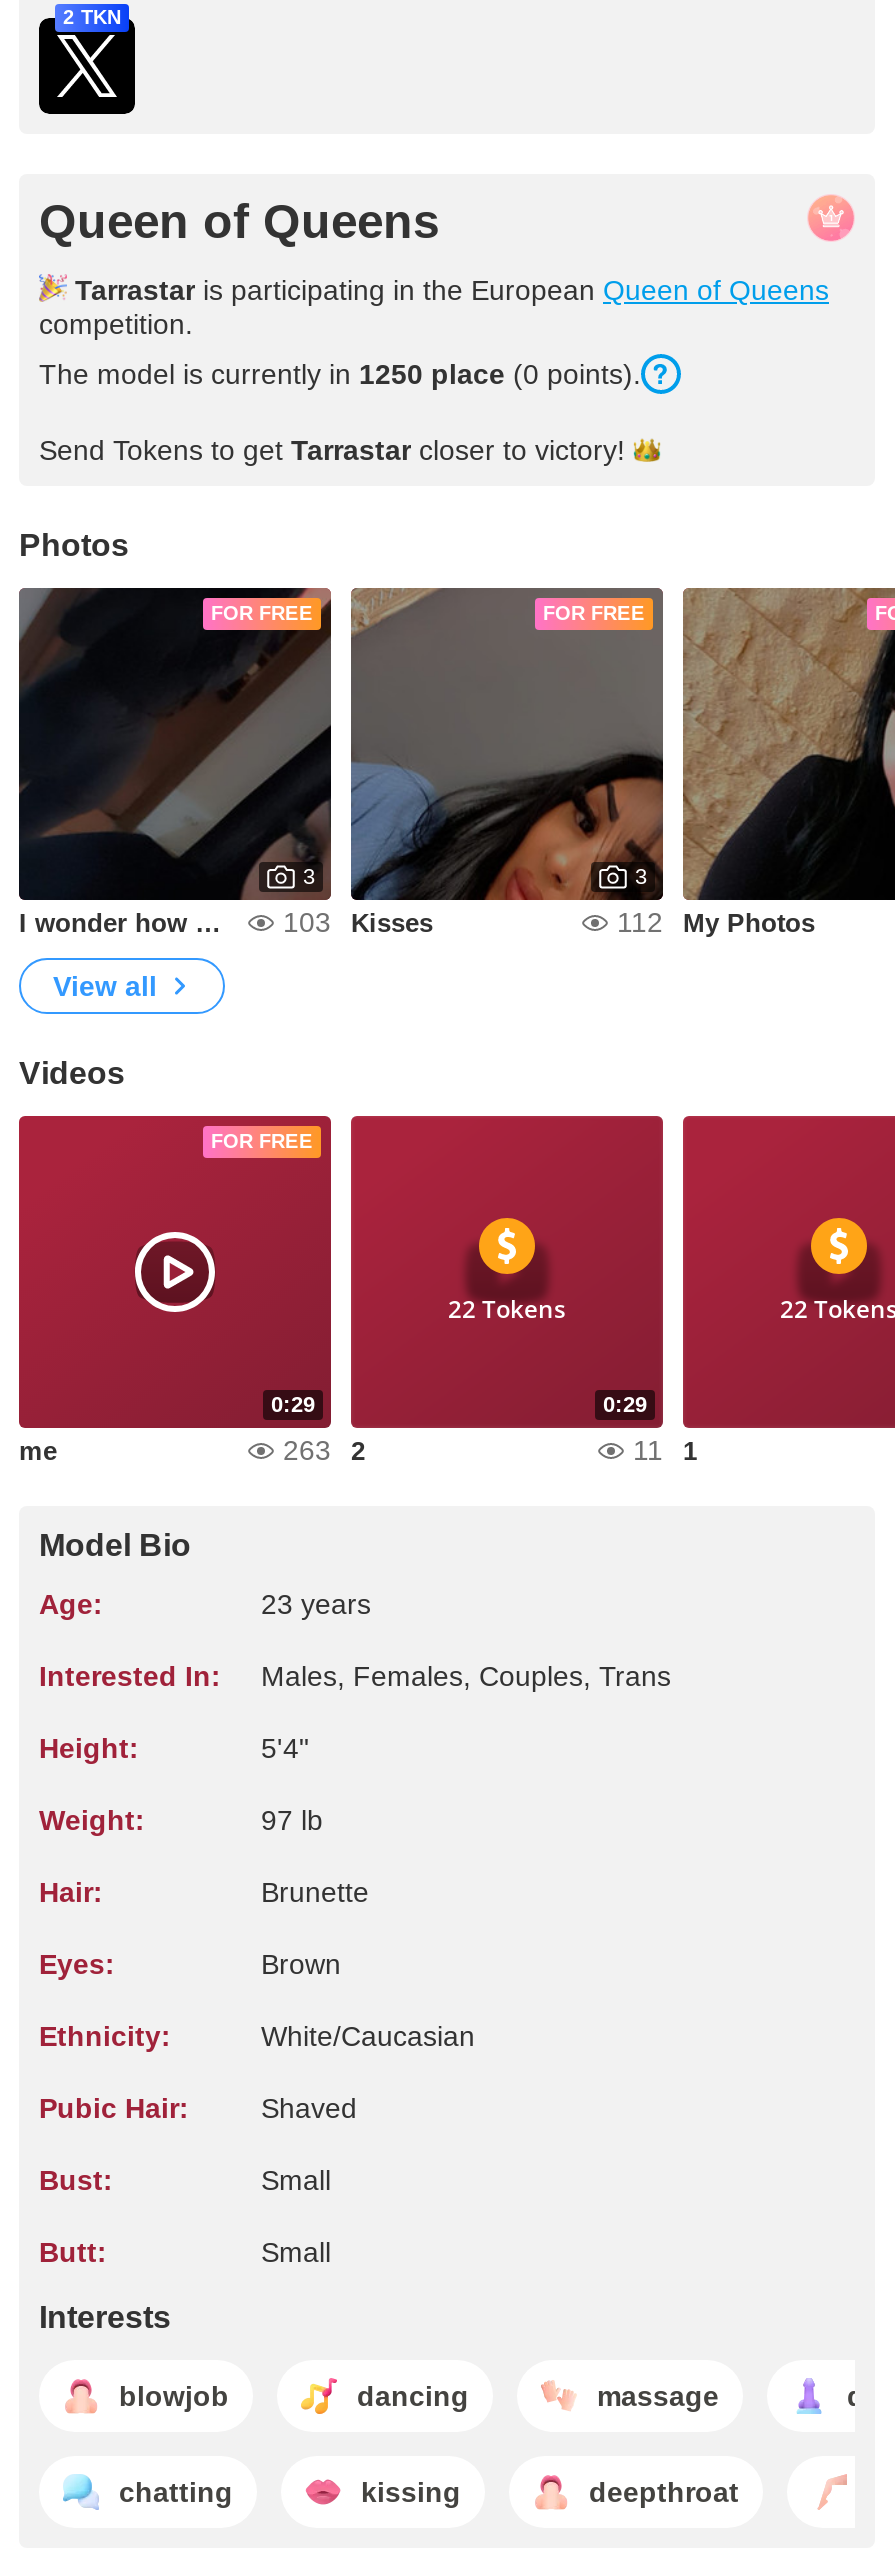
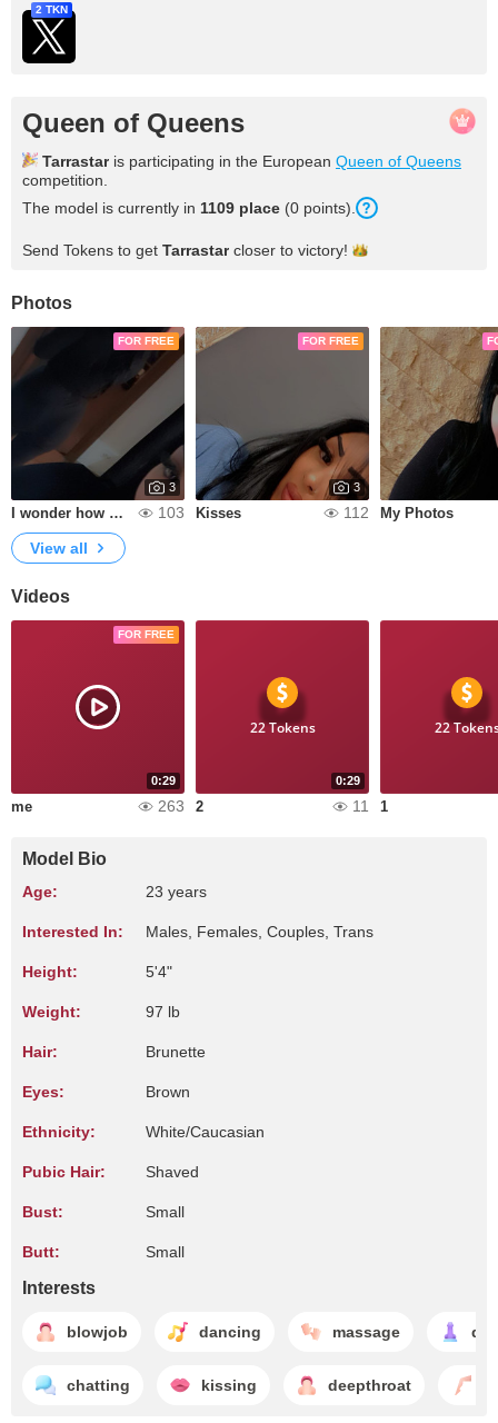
[39,358,641,390] The model is currently in 1250 place (0 points). -> [22,199,356,217] The model is currently in 1109 place (0 points).

